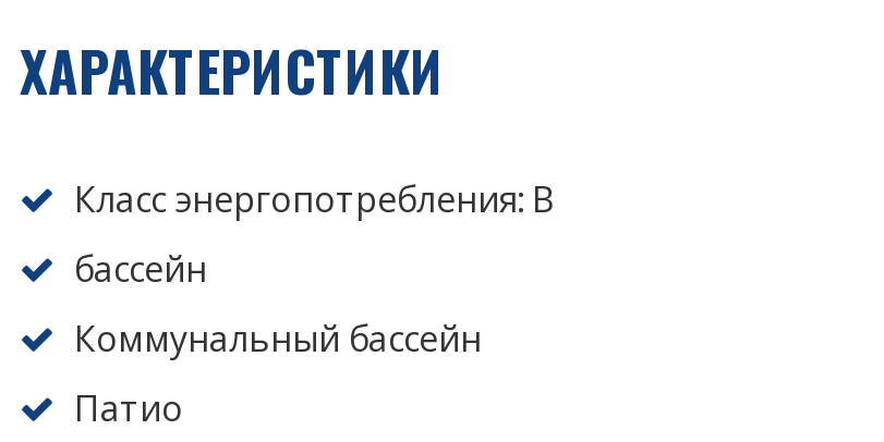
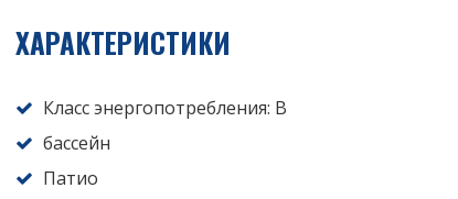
[65,314,482,362] Коммунальный бассейн -> none

